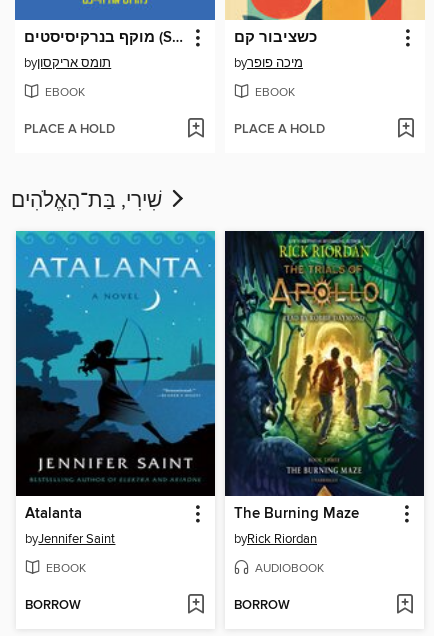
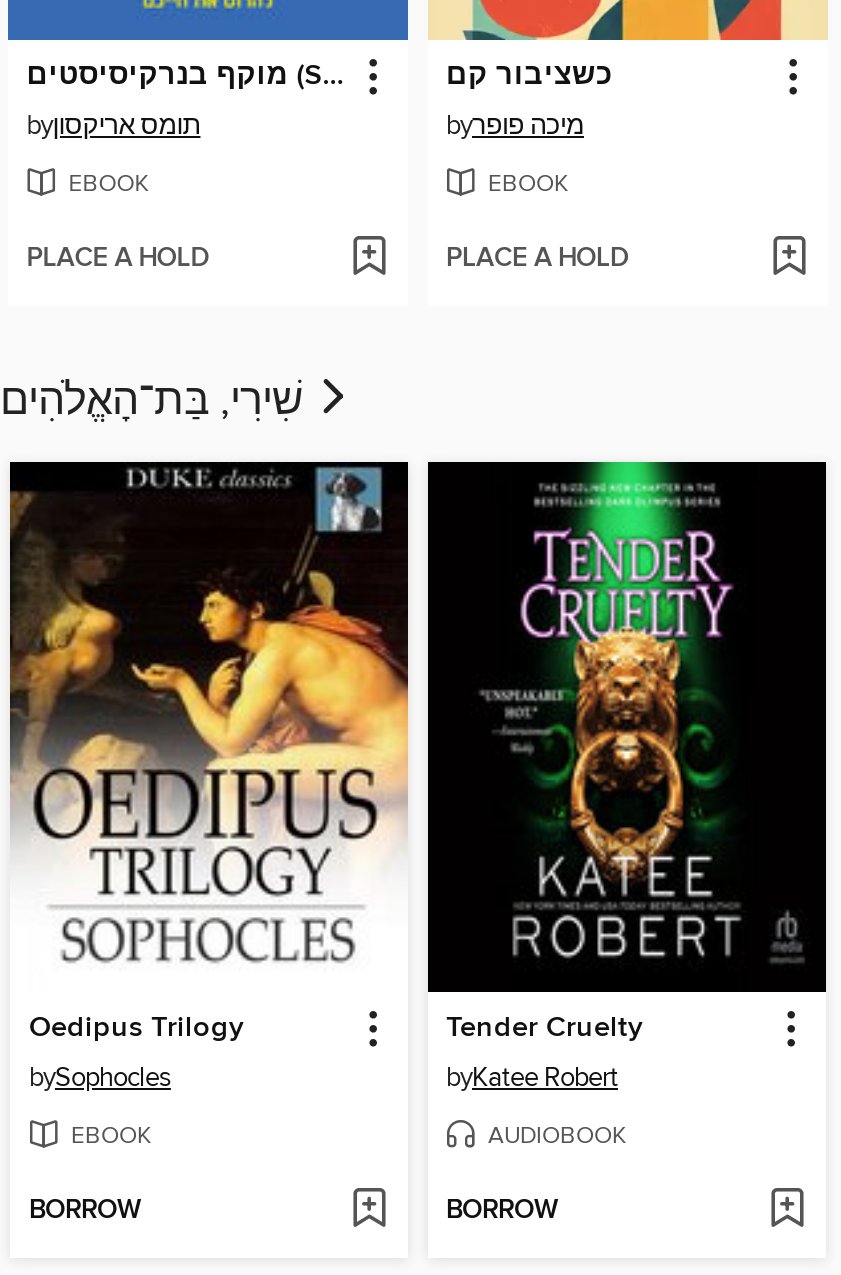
[15,230,216,547] [image] | Atalanta | byJennifer Saint -> [8,460,410,1094] [image] | Oedipus Trilogy | bySophocles
[226,230,423,547] [image] | The Burning Maze | byRick Riordan -> [432,460,822,1094] [image] | Tender Cruelty | byKatee Robert

